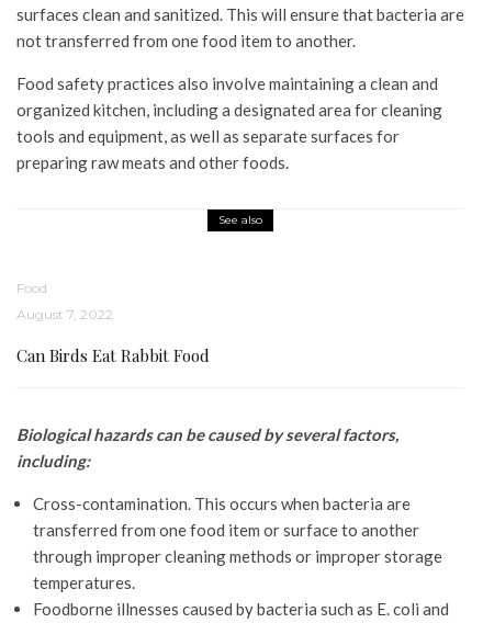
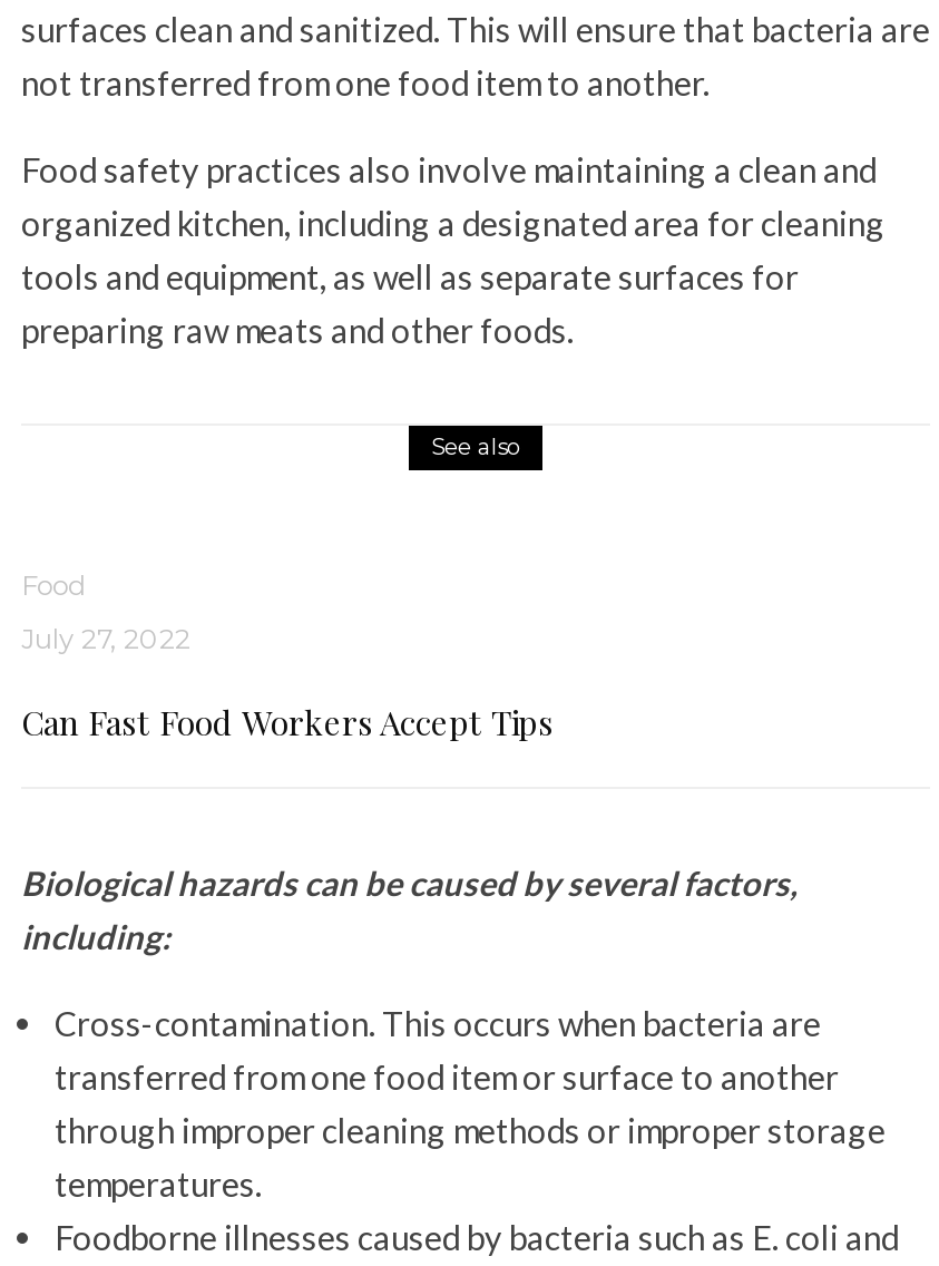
[16,306,113,322] August 7, 2022 -> [21,622,190,655] July 27, 2022
[16,344,210,366] Can Birds Eat Rabbit Food -> [21,700,554,744] Can Fast Food Workers Accept Tips

